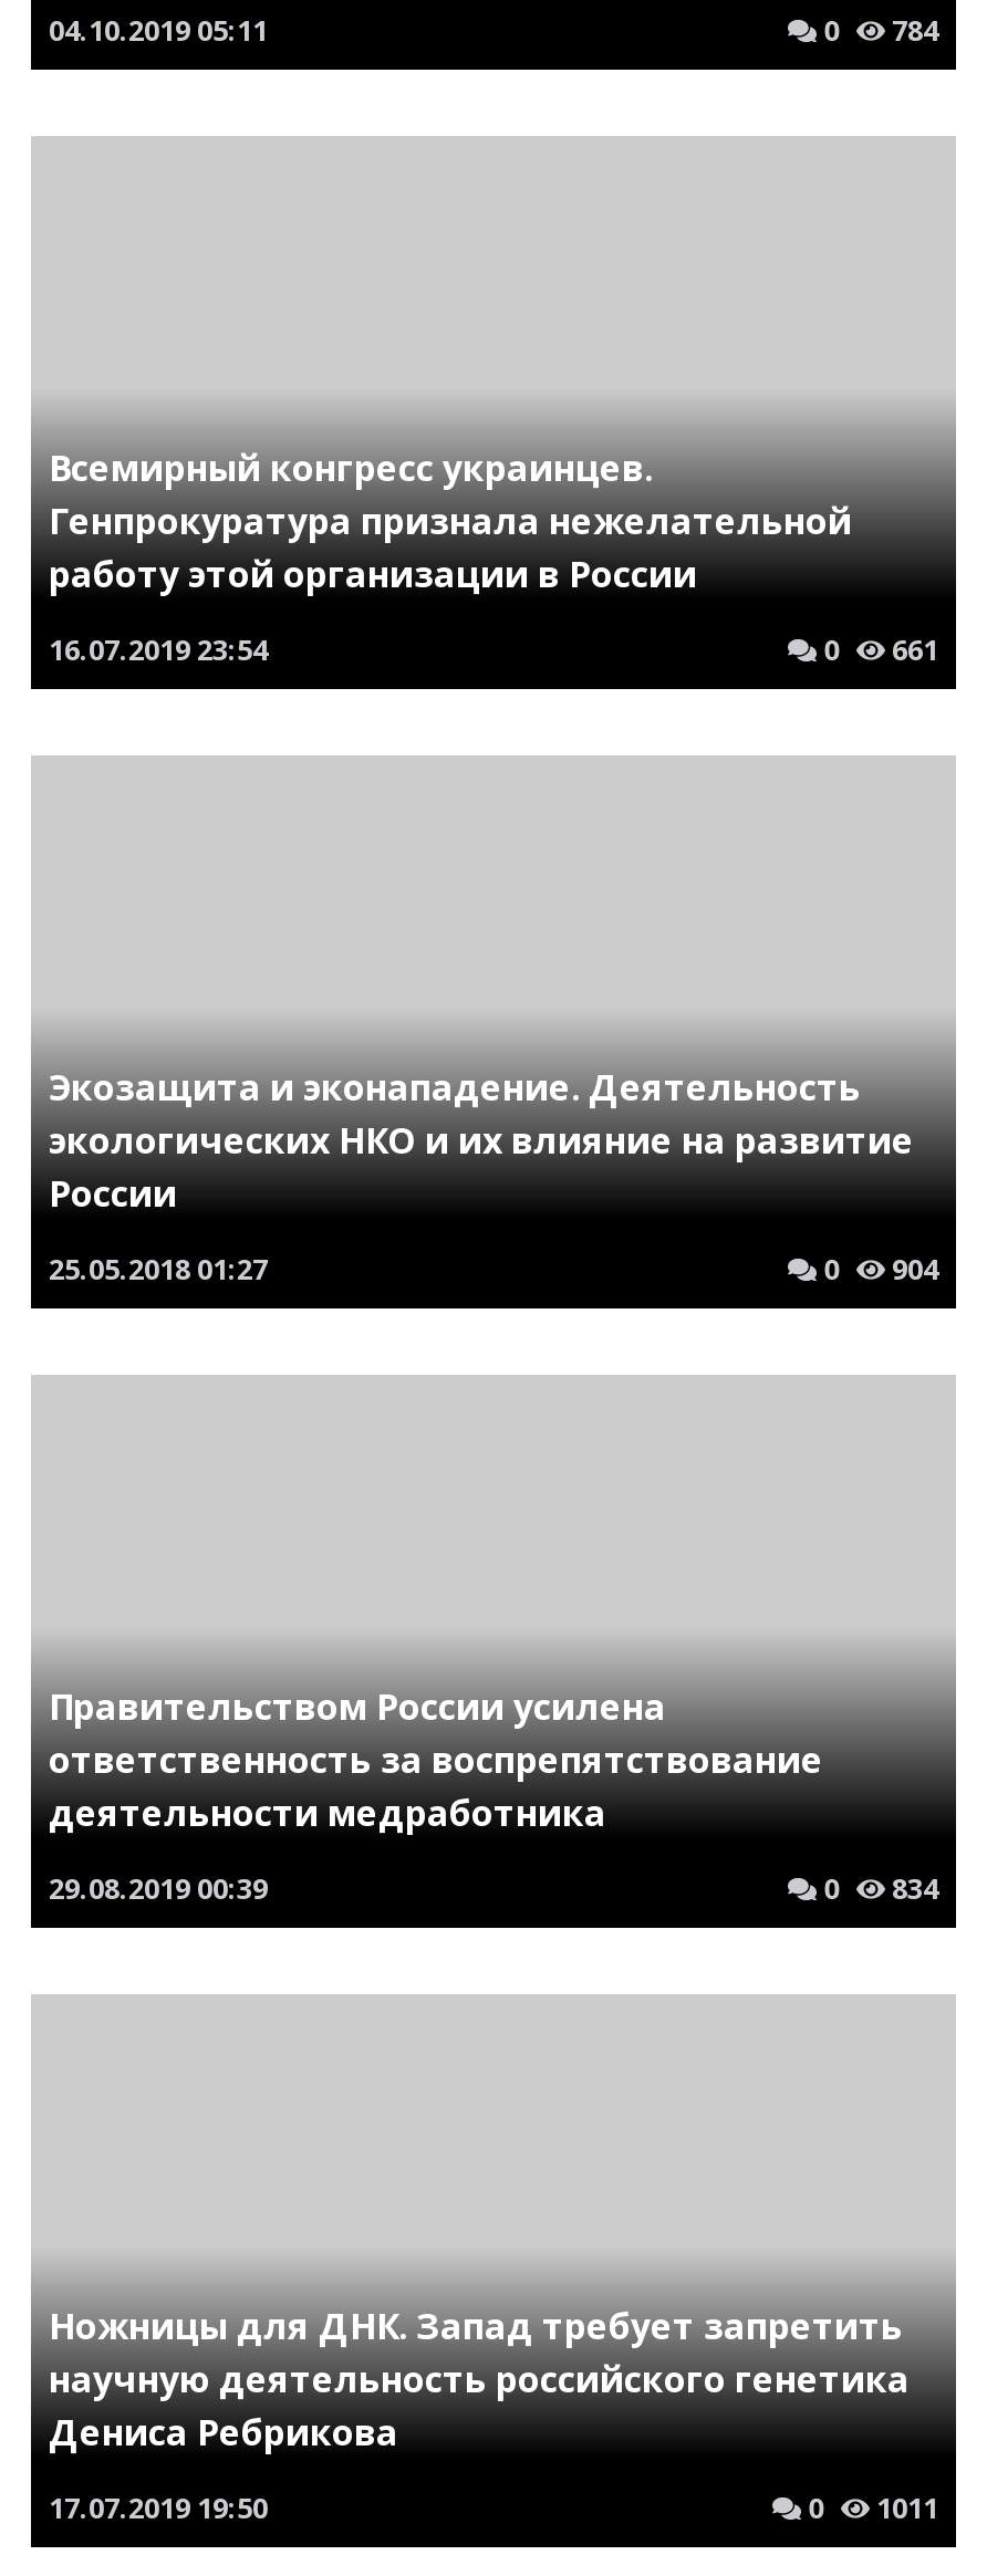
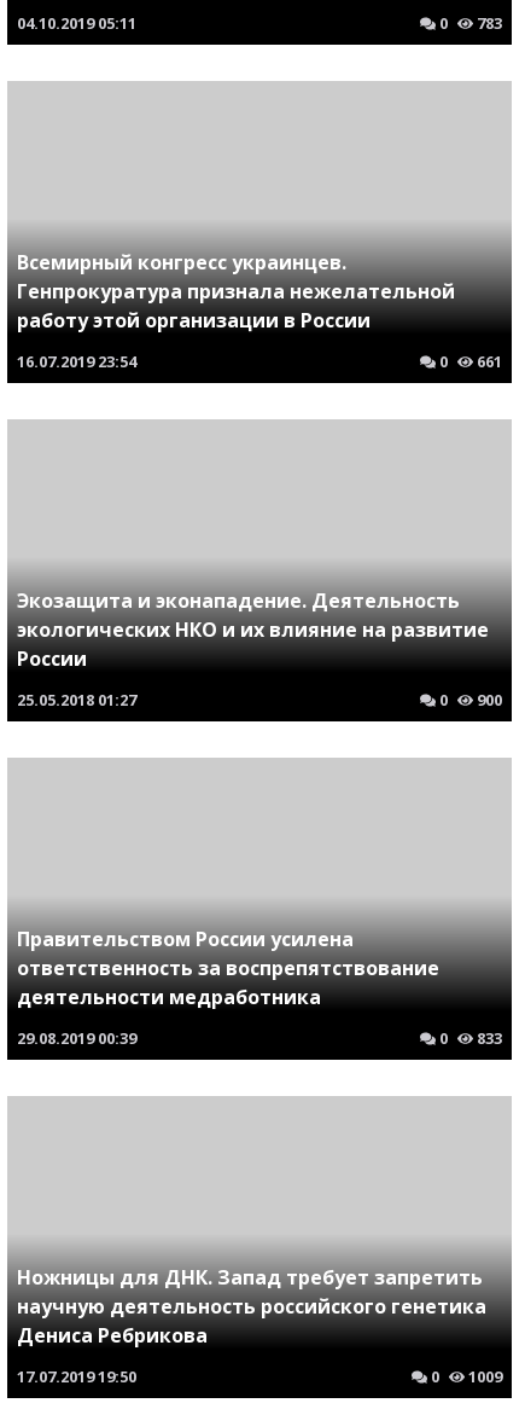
[817,10,938,50] 0 784 -> [436,12,502,34] 0 783
[817,1249,938,1289] 0 904 -> [436,689,502,711] 0 900
[817,1868,938,1908] 0 834 -> [436,1027,502,1049] 0 833
[802,2488,938,2527] 0 1011 -> [427,1365,502,1387] 0 1009

